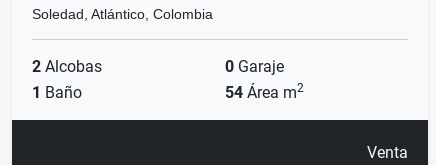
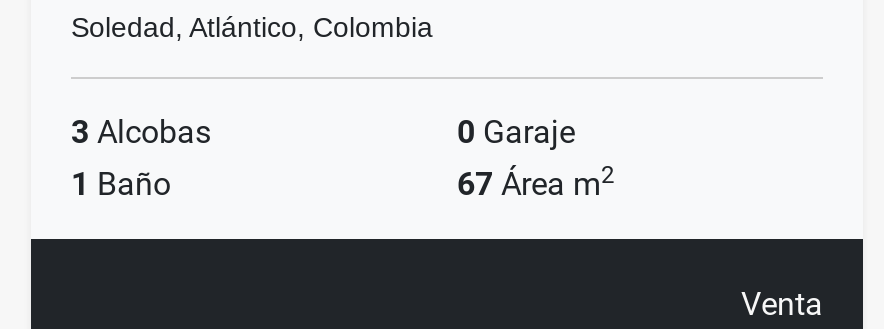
[32,57,102,76] 2 Alcobas -> [71,113,211,151] 3 Alcobas
[225,81,304,102] 54 Área m2 -> [457,161,615,203] 67 Área m2

